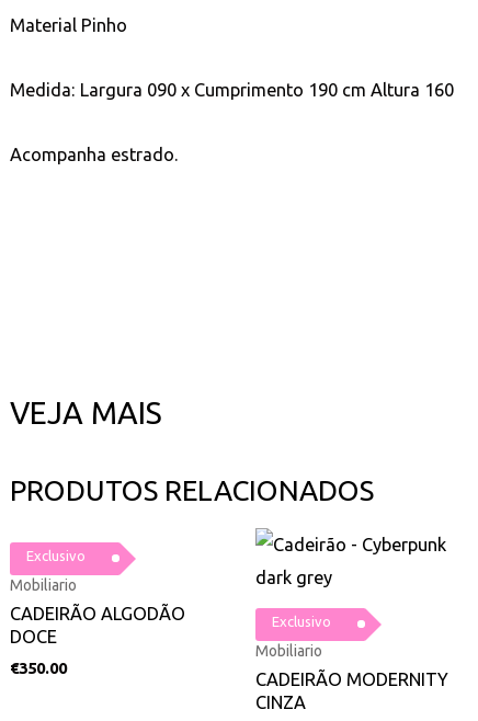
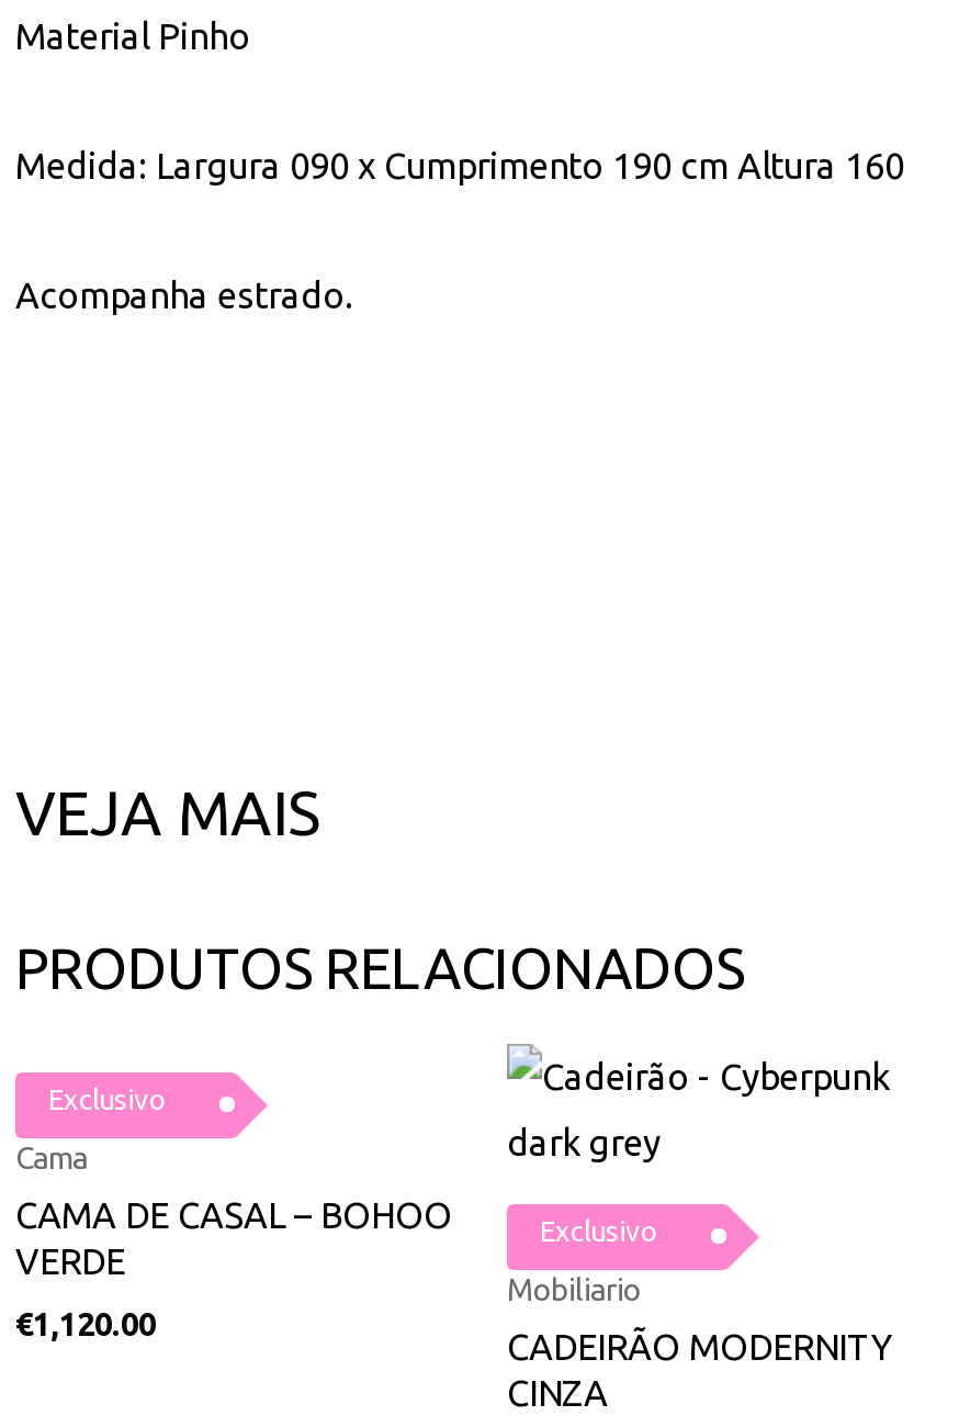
[10,577,77,594] Mobiliario -> [15,1141,88,1176] Cama
[10,604,185,647] CADEIRÃO ALGODÃO | DOCE -> [15,1196,452,1281] CAMA DE CASAL – BOHOO | VERDE
[10,659,67,677] €350.00 -> [15,1306,156,1343] €1,120.00

